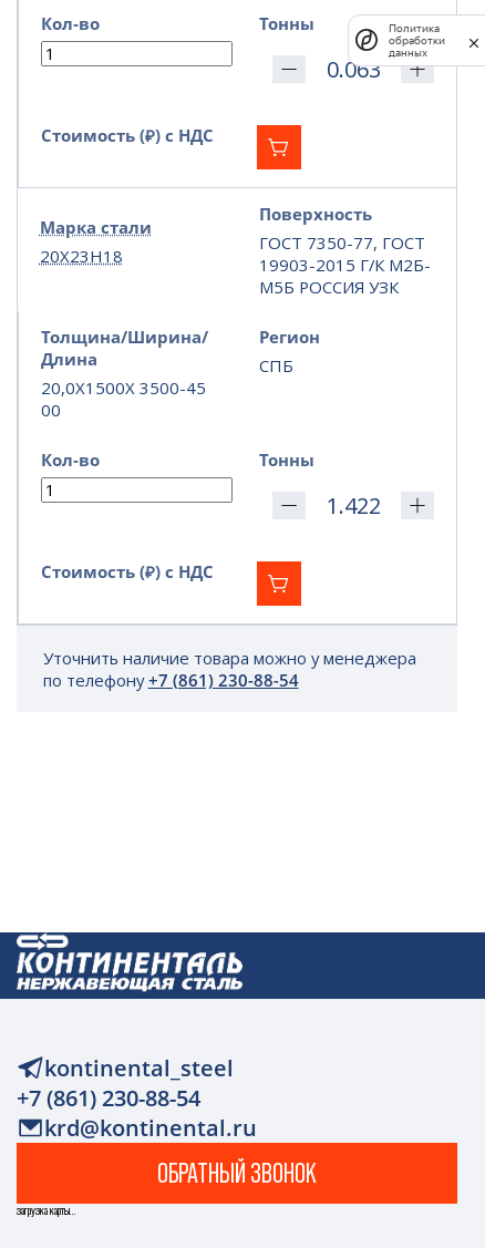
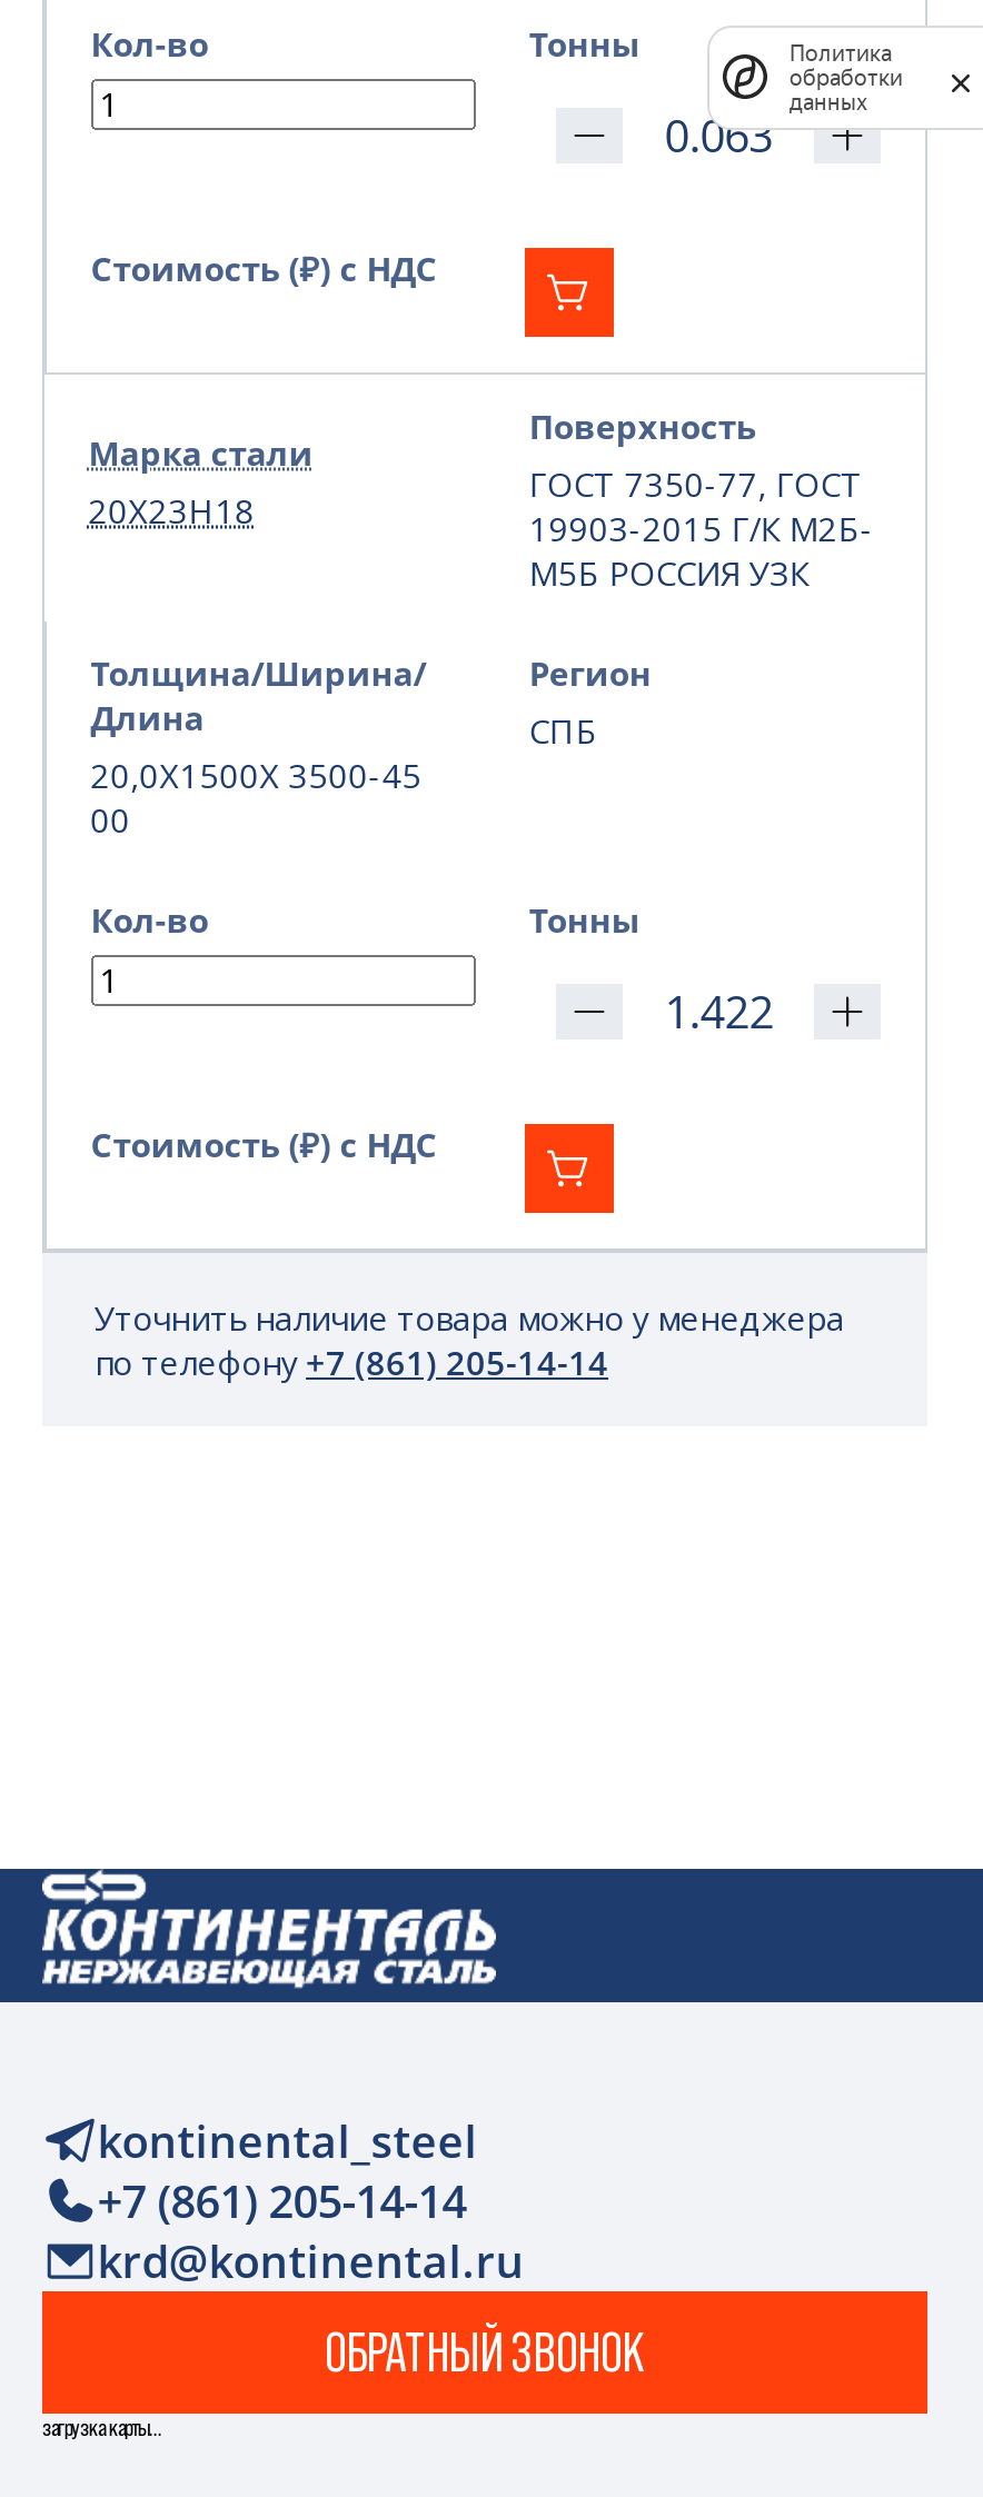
[43,669,298,691] по телефону +7 (861) 230-88-54 -> [95,1340,608,1384] по телефону +7 (861) 205-14-14
[16,1083,200,1113] +7 (861) 230-88-54 -> [97,2172,467,2232] +7 (861) 205-14-14

